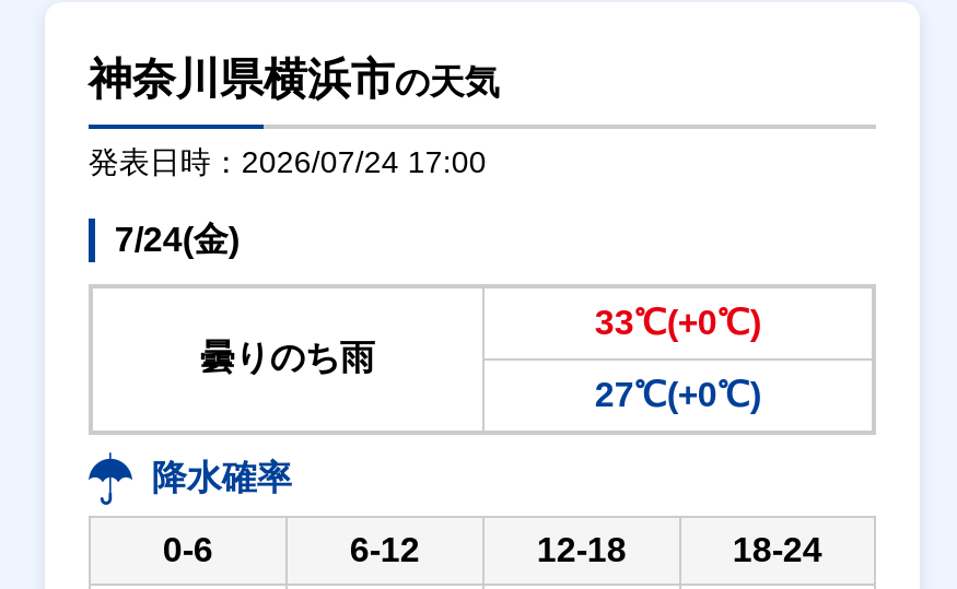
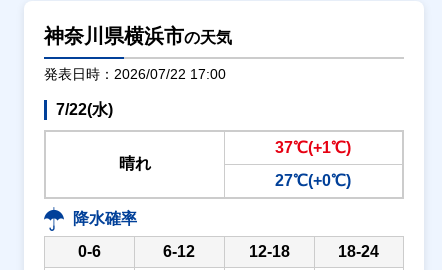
[88,144,486,179] 発表日時：2026/07/24 17:00 -> [44,66,226,82] 発表日時：2026/07/22 17:00
[115,220,239,257] 7/24(金) -> [56,101,113,118] 7/22(水)
[595,303,761,341] 33℃(+0℃) -> [275,139,351,156] 37℃(+1℃)
[200,338,375,375] 曇りのち雨 -> [119,155,151,172] 晴れ

